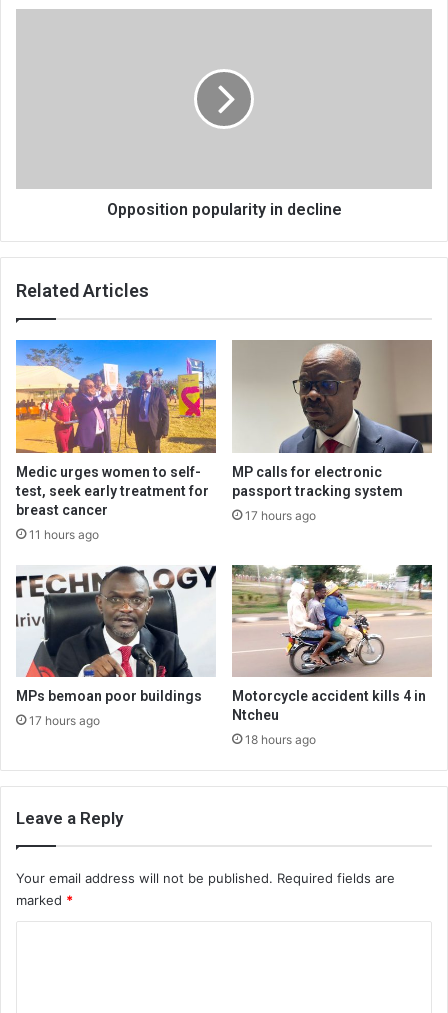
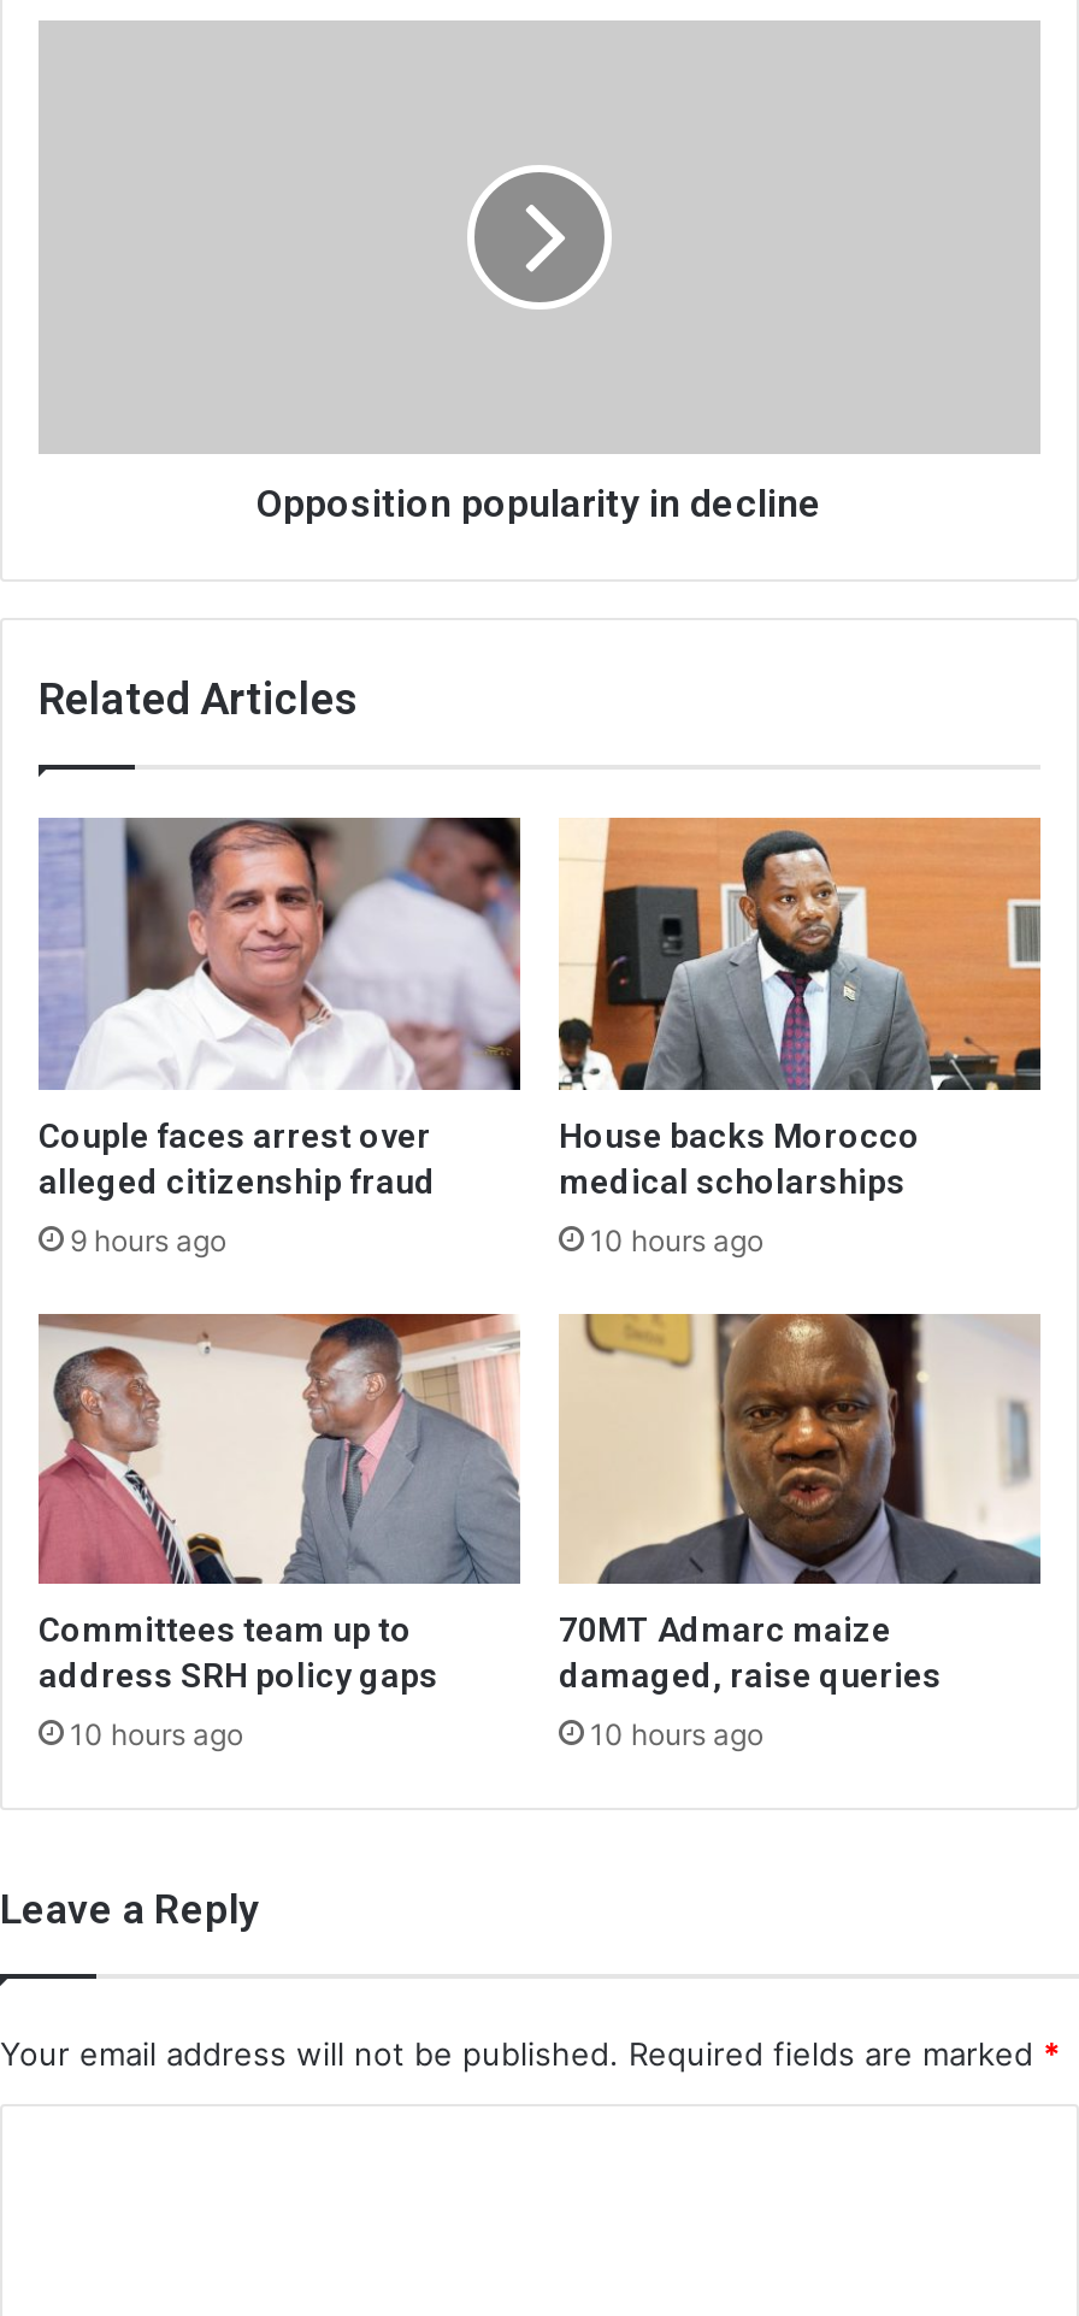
[15,339,217,517] [image] | Medic urges women to self- | test, seek early treatment for | breast cancer -> [36,815,523,1200] [image] | Couple faces arrest over | alleged citizenship fraud
[232,340,433,498] [image] | MP calls for electronic | passport tracking system -> [556,818,1043,1200] [image] | House backs Morocco | medical scholarships
[245,507,316,522] 17 hours ago -> [590,1221,763,1257] 10 hours ago
[29,526,99,541] 11 hours ago -> [70,1221,226,1257] 9 hours ago
[15,565,217,704] [image] | MPs bemoan poor buildings -> [36,1312,520,1695] [image] | Committees team up to | address SRH policy gaps
[231,564,433,723] [image] | Motorcycle accident kills 4 in | Ntcheu -> [559,1312,1040,1695] [image] | 70MT Admarc maize | damaged, raise queries
[29,713,100,728] 17 hours ago -> [70,1717,243,1753] 10 hours ago
[245,732,316,747] 18 hours ago -> [590,1717,763,1753] 10 hours ago

